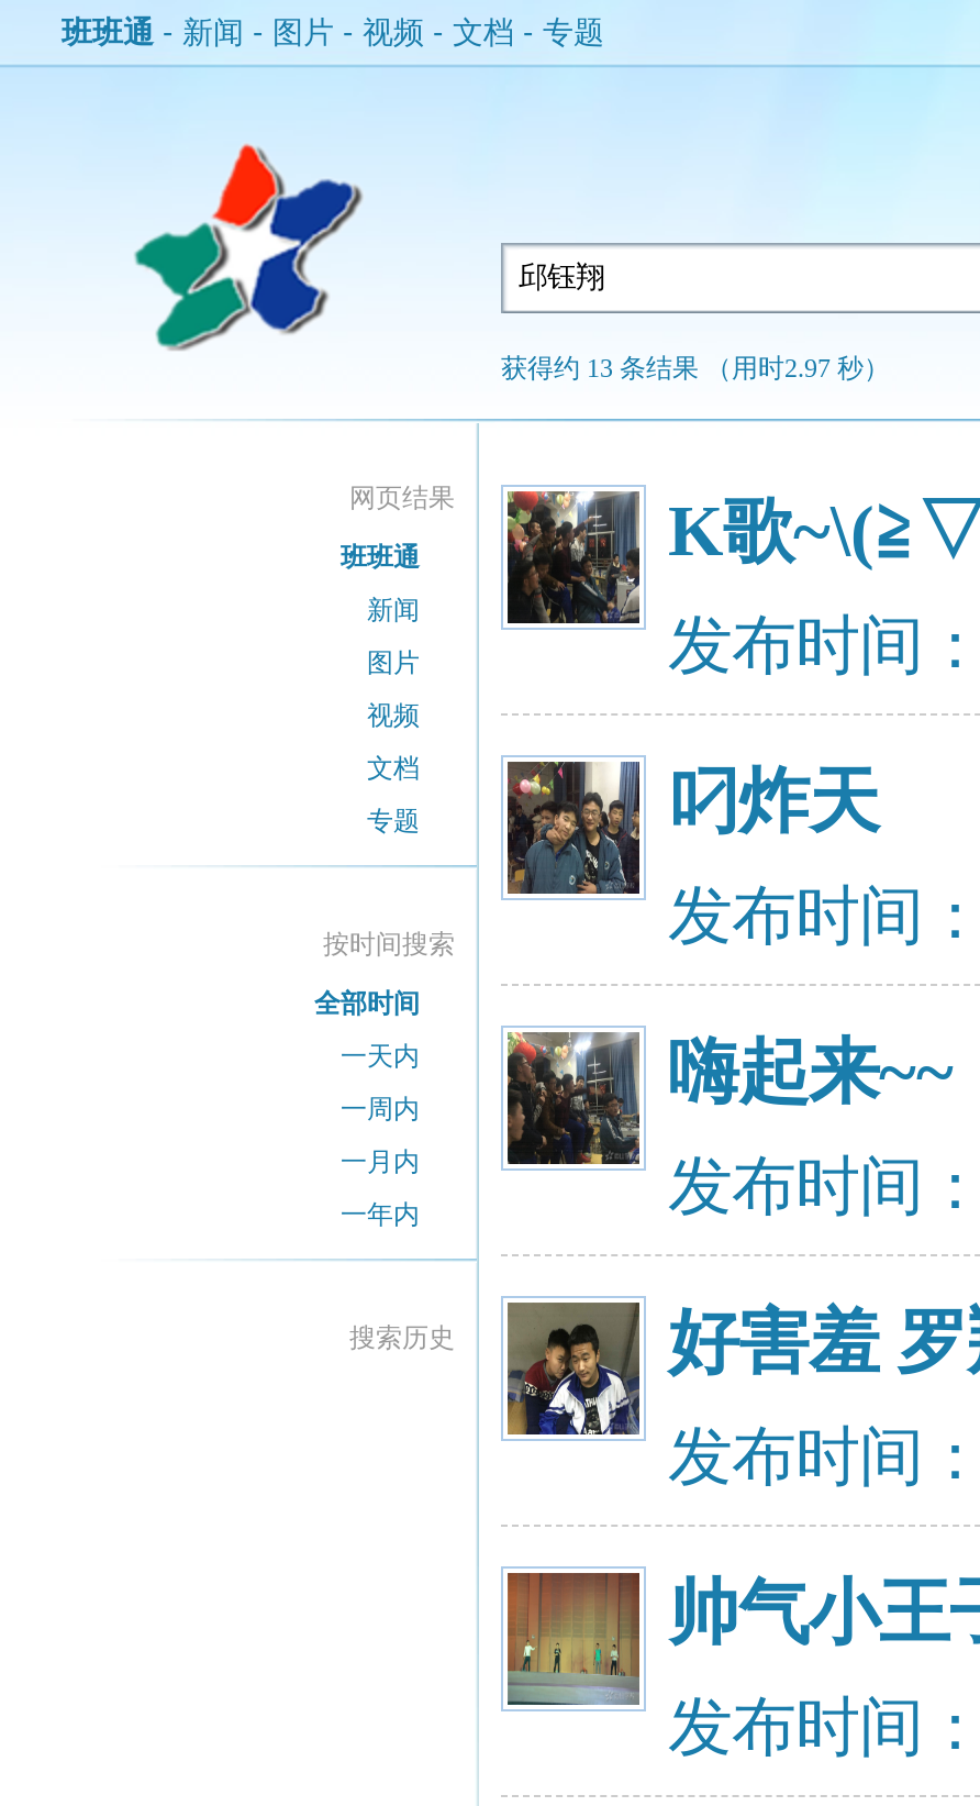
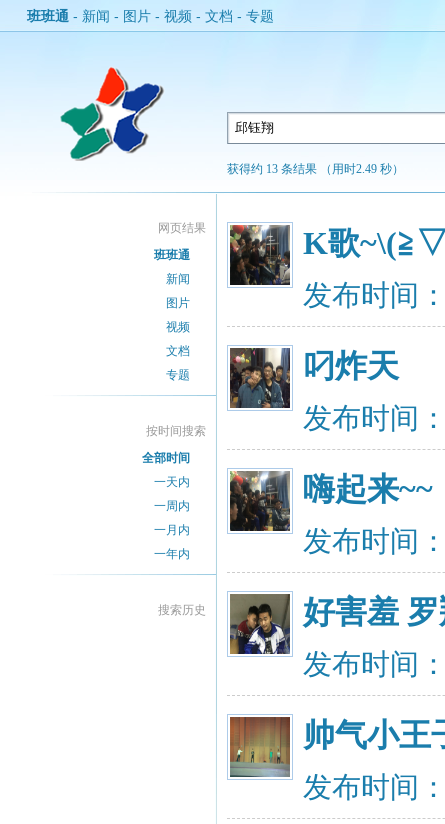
[501,353,890,384] 获得约 13 条结果 （用时2.97 秒） -> [227,162,404,176] 获得约 13 条结果 （用时2.49 秒）

